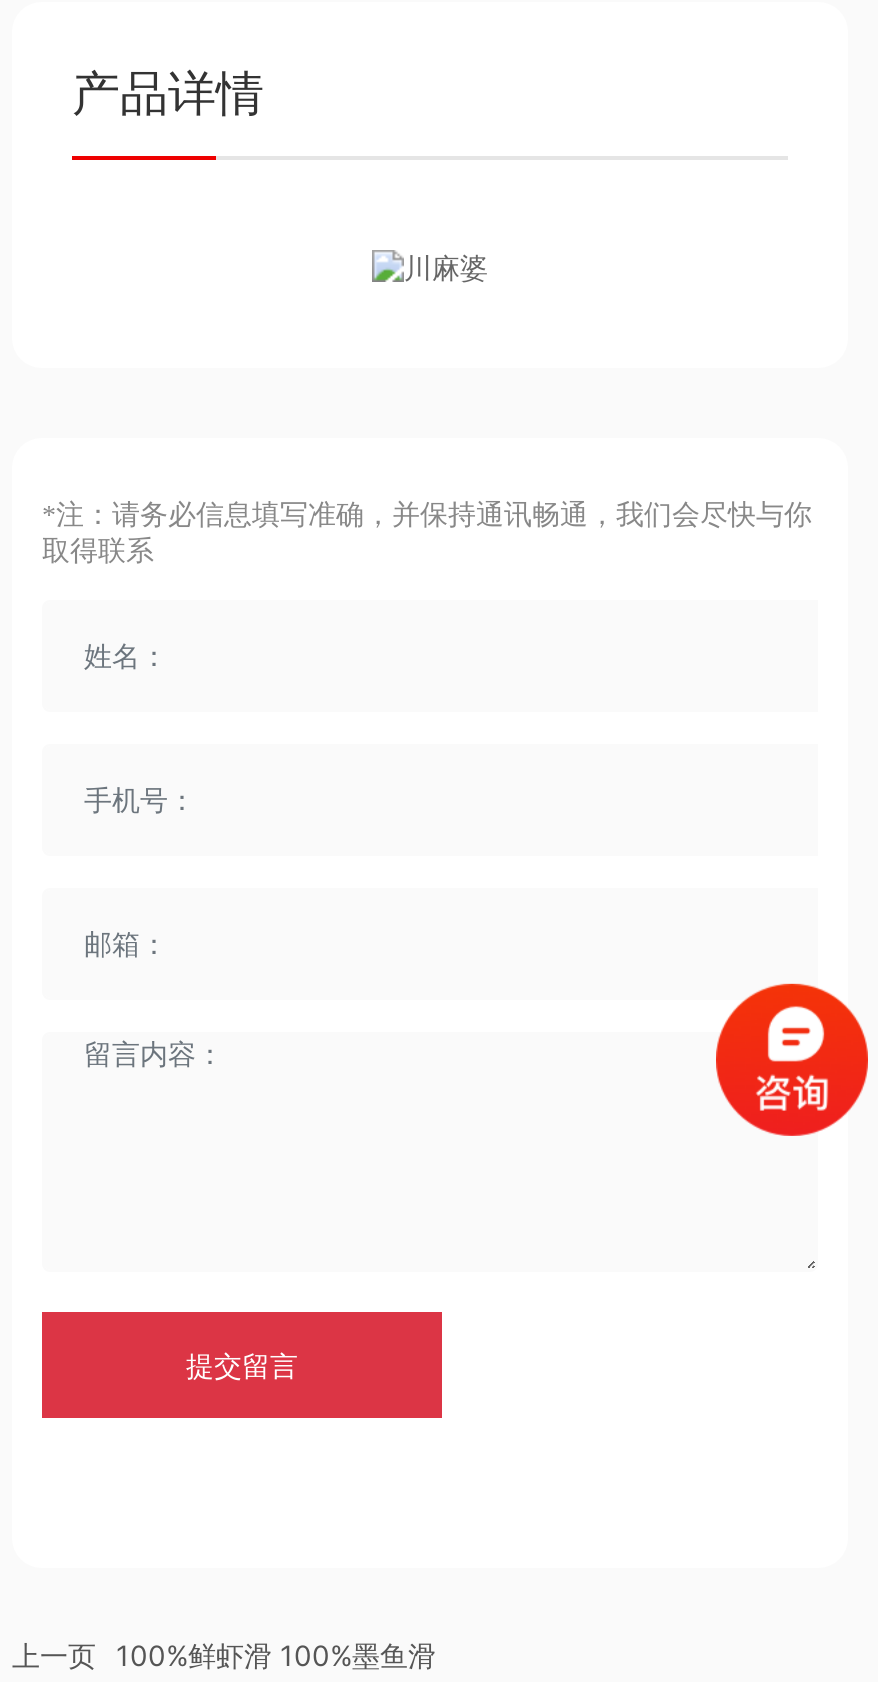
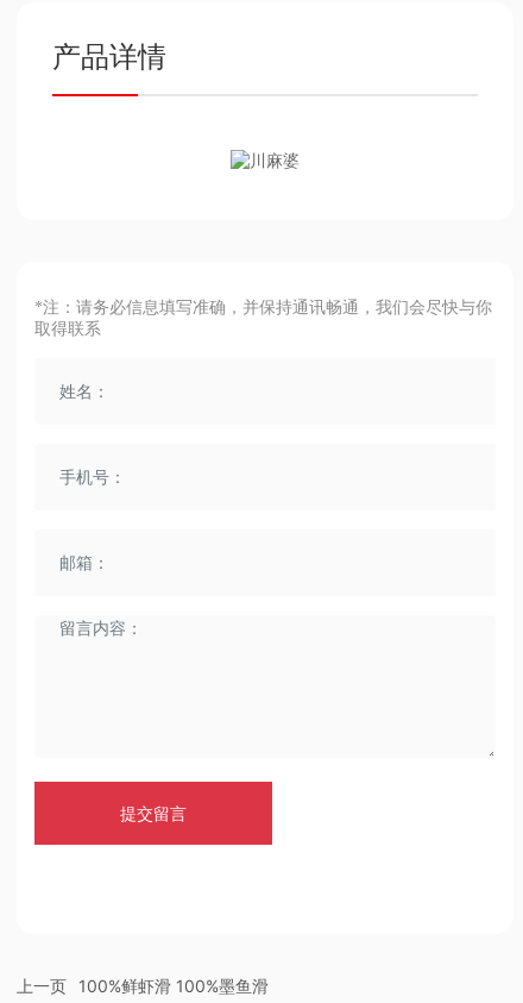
[714,982,870,1138] [image] -> none

